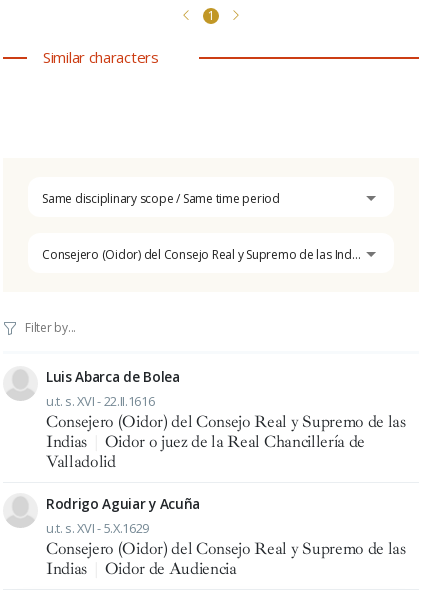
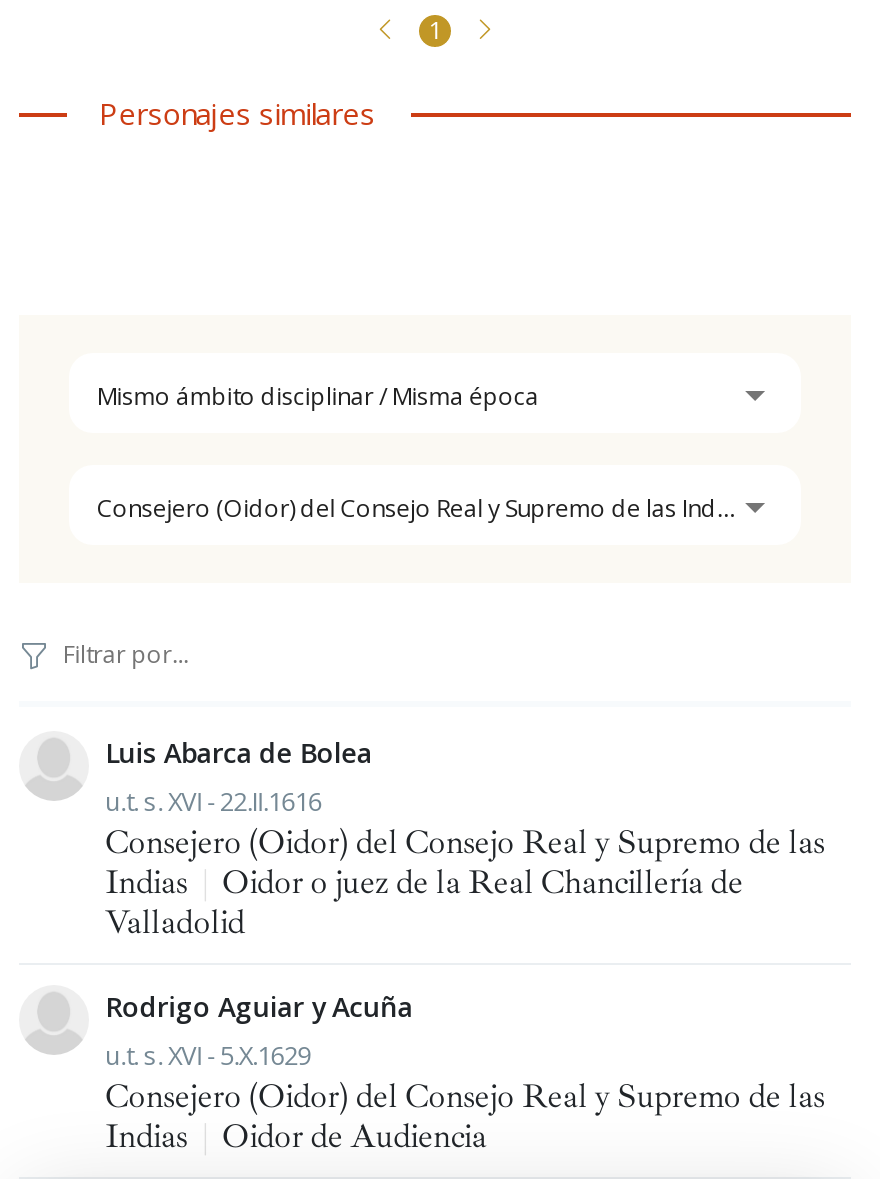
[43,47,159,67] Similar characters -> [99,92,375,132] Personajes similares
[42,190,280,207] Same disciplinary scope / Same time period -> [97,379,539,413] Mismo ámbito disciplinar / Misma época

